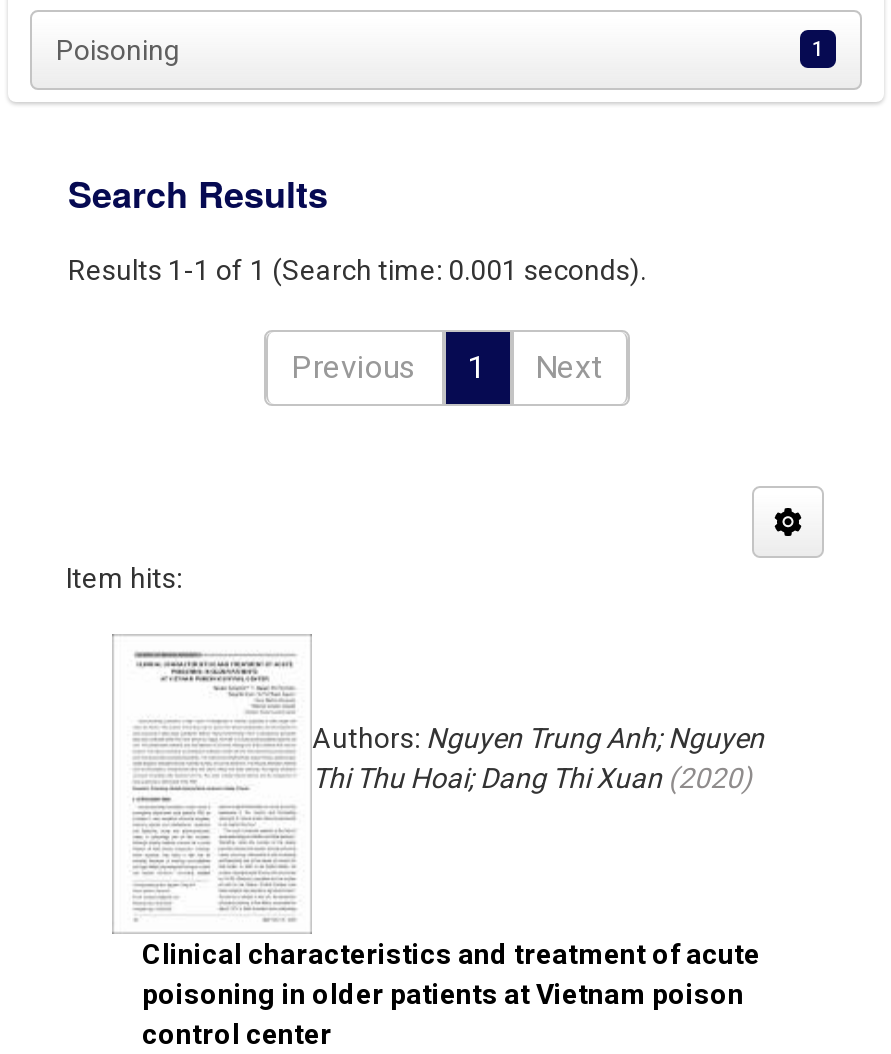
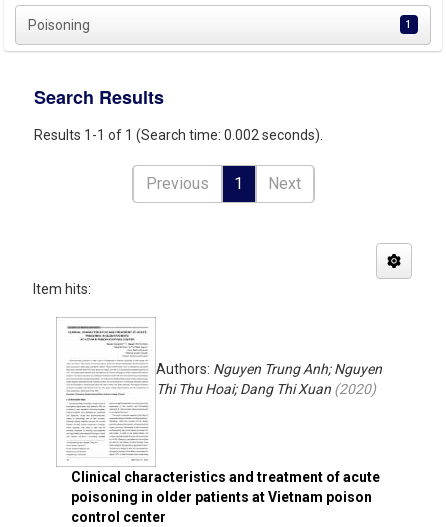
[68,254,646,286] Results 1-1 of 1 (Search time: 0.001 seconds). -> [34,127,323,143] Results 1-1 of 1 (Search time: 0.002 seconds).

